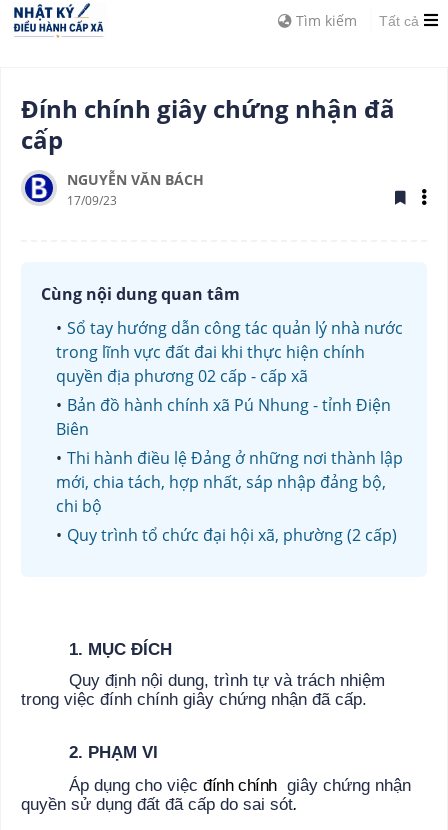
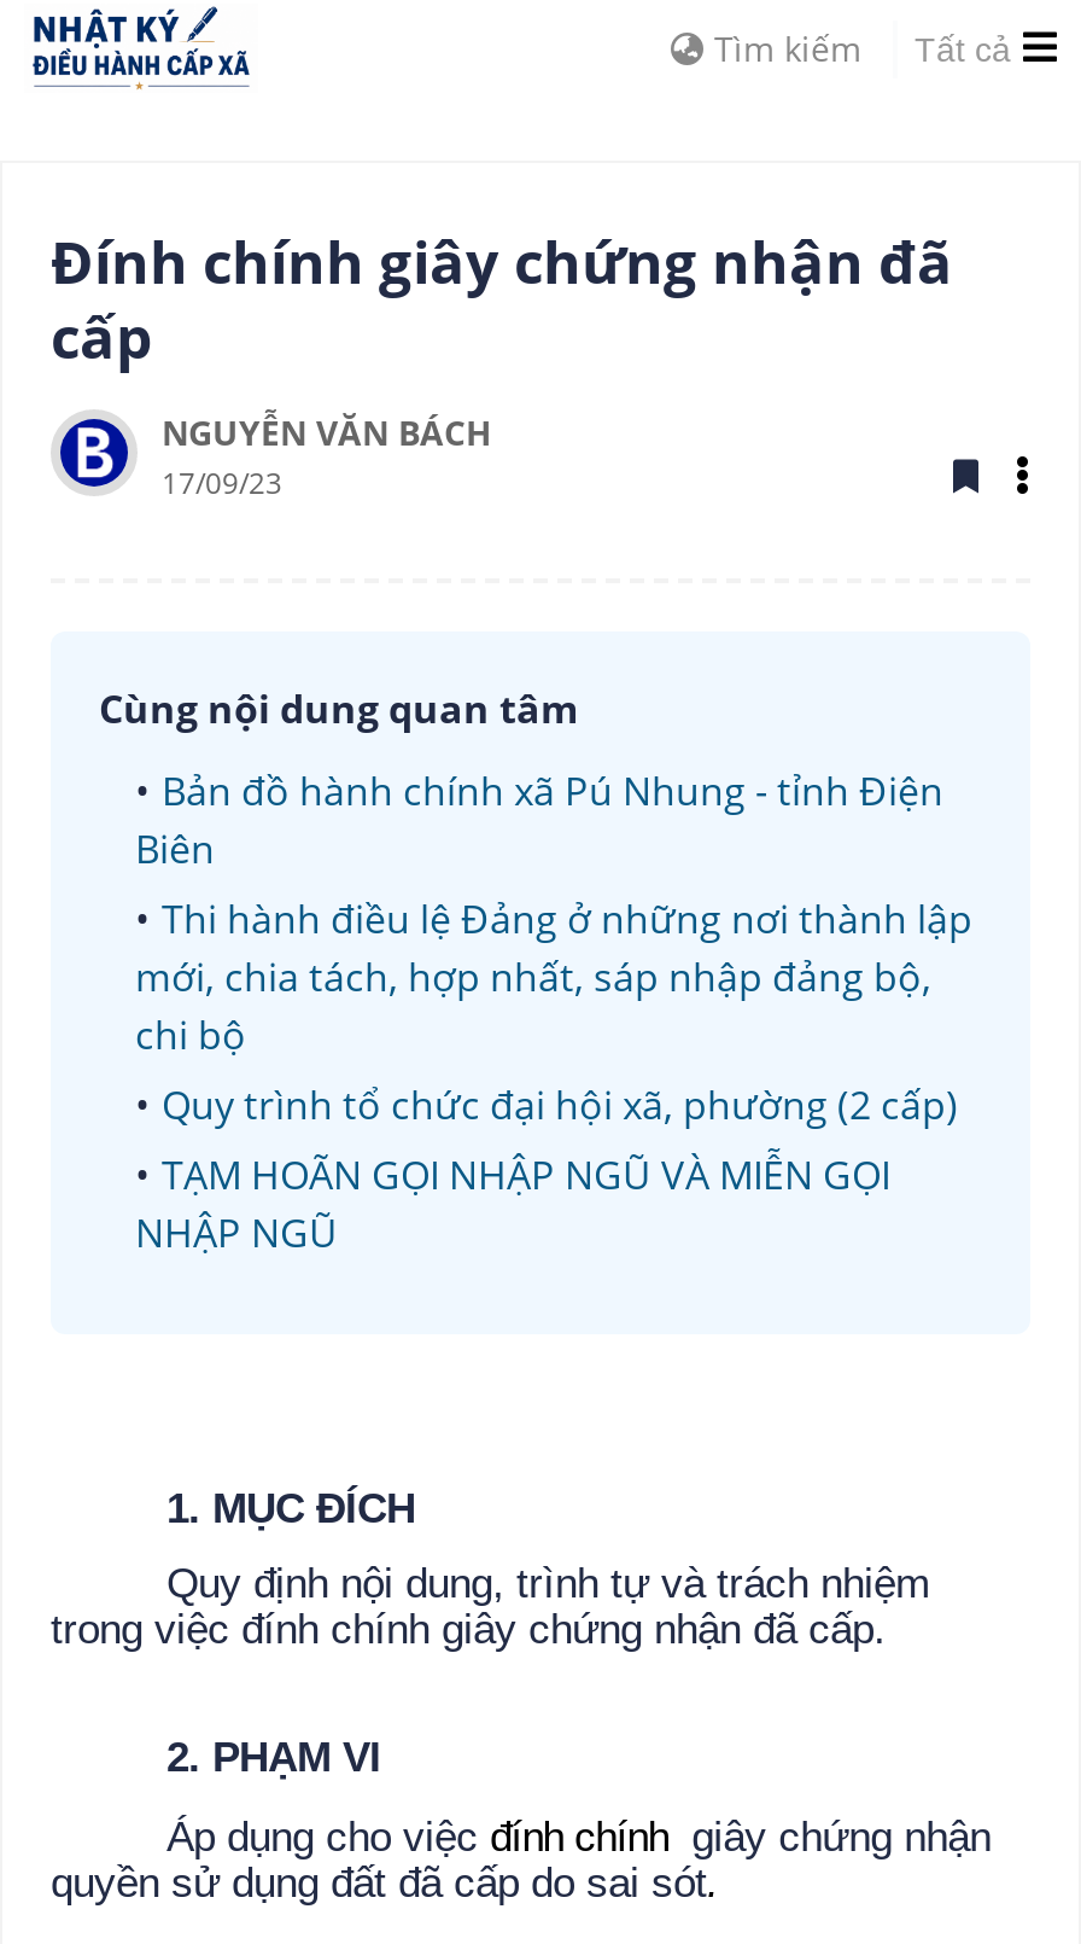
[56,317,403,387] Sổ tay hướng dẫn công tác quản lý nhà nước | trong lĩnh vực đất đai khi thực hiện chính | quyền địa phương 02 cấp - cấp xã -> none
moved [56,394,403,546] -> [135,764,972,1131]: Bản đồ hành chính xã Pú Nhung - tỉnh Điện | Biên | Thi hành điều lệ Đảng ở những nơi thành lập | mới, chia tách, hợp nhất, sáp nhập đảng bộ, | chi bộ | Quy trình tổ chức đại hội xã, phường (2 cấp)
none -> [135,1148,890,1259] TẠM HOÃN GỌI NHẬP NGŨ VÀ MIỄN GỌI | NHẬP NGŨ

